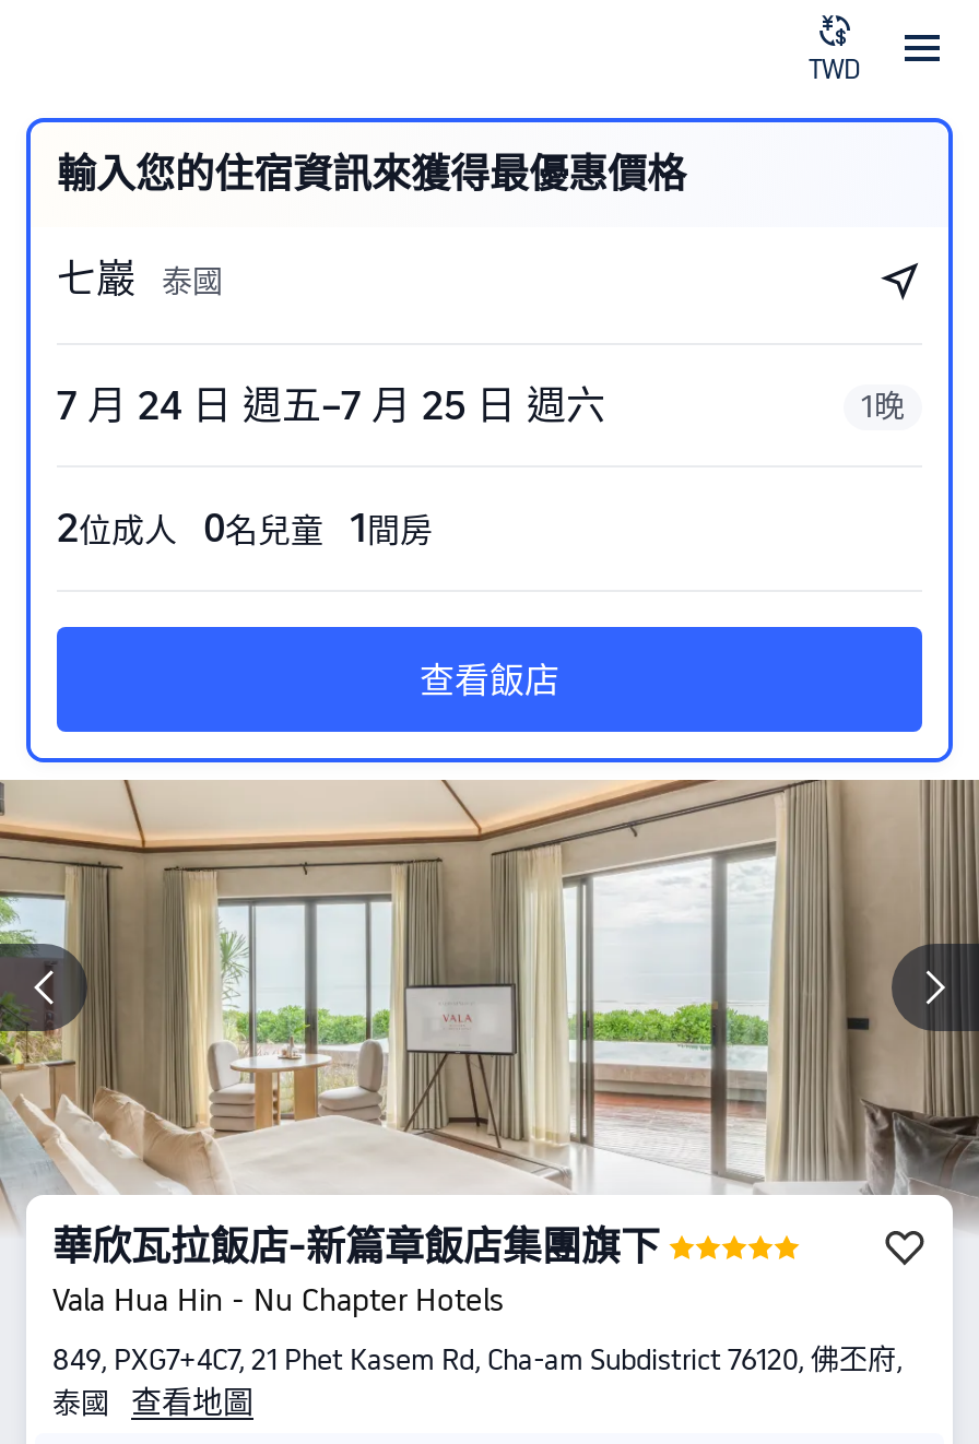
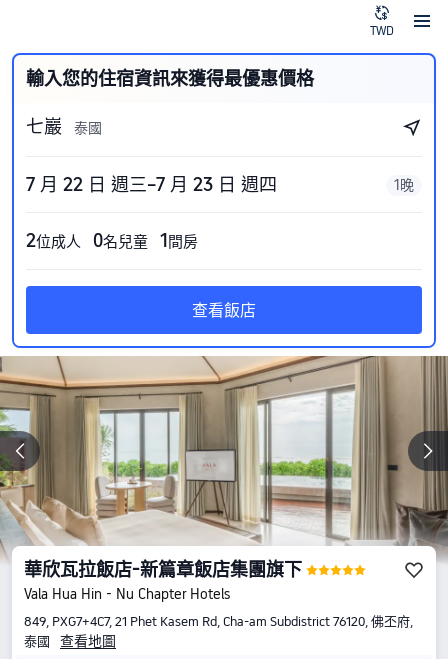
[57,382,605,428] 7 月 24 日 週五–7 月 25 日 週六 -> [26,174,277,195] 7 月 22 日 週三–7 月 23 日 週四

